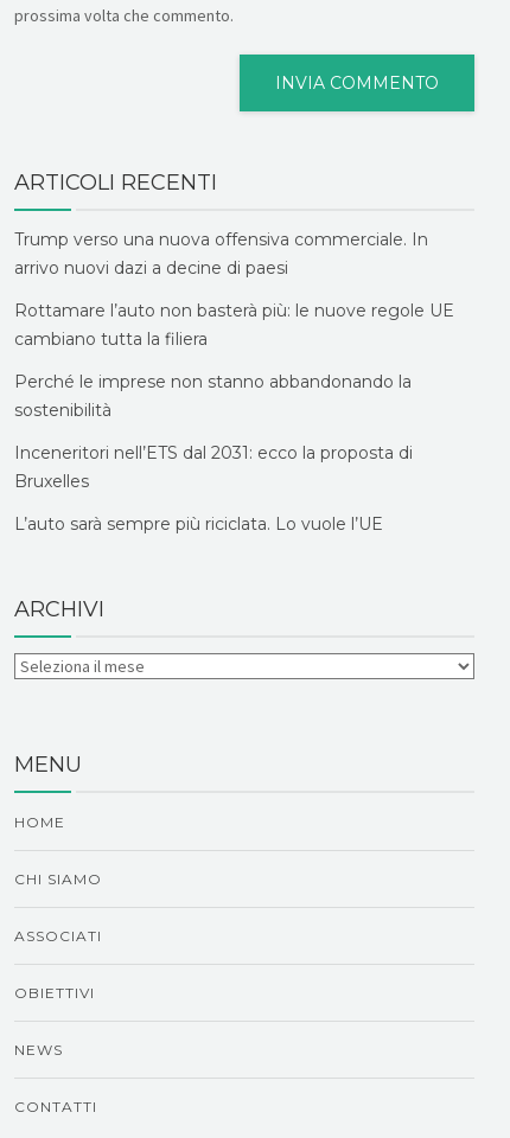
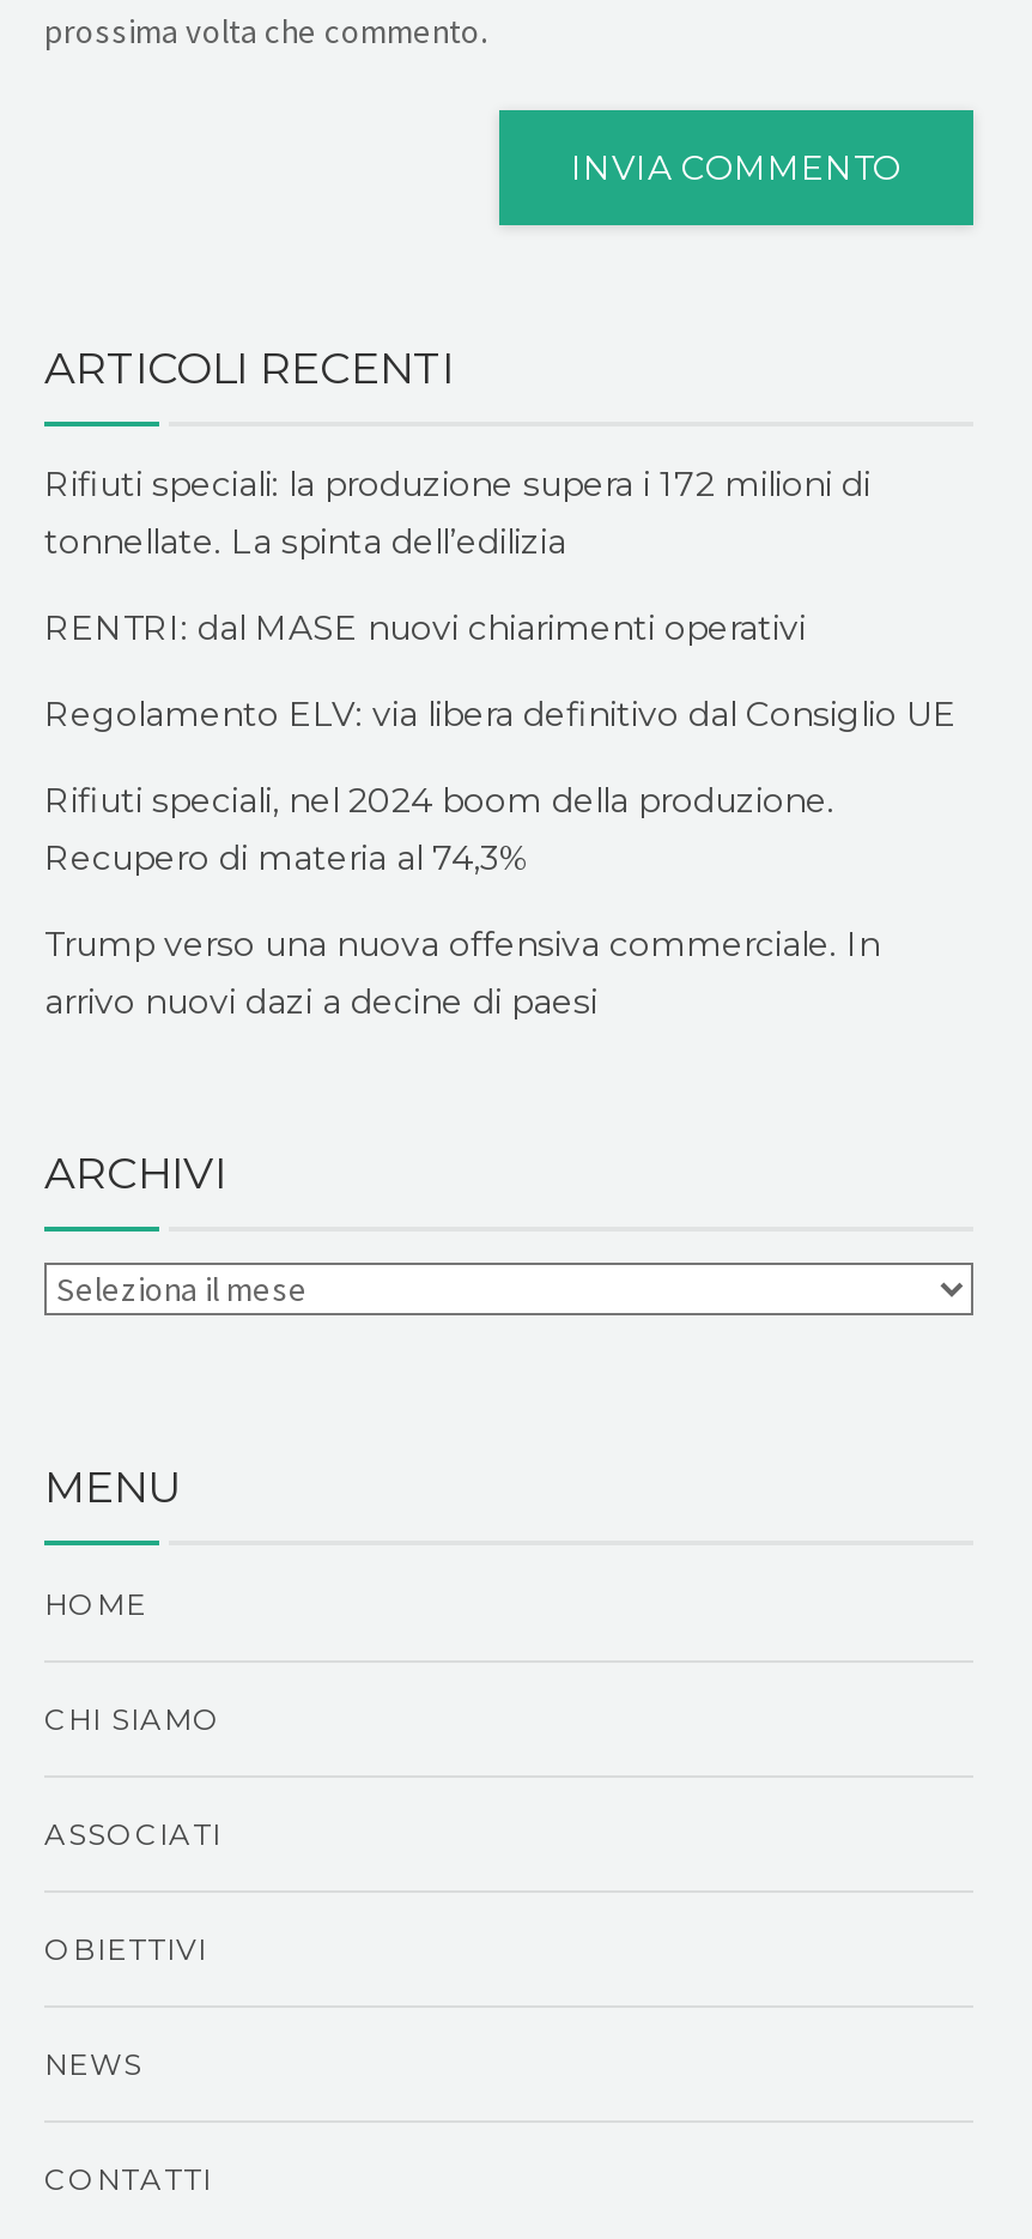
none -> [44,463,957,880] Rifiuti speciali: la produzione supera i 172 milioni di | tonnellate. La spinta dell’edilizia | RENTRI: dal MASE nuovi chiarimenti operativi | Regolamento ELV: via libera definitivo dal Consiglio UE | Rifiuti speciali, nel 2024 boom della produzione. | Recupero di materia al 74,3%
moved [14,229,428,279] -> [44,923,880,1024]: Trump verso una nuova offensiva commerciale. In | arrivo nuovi dazi a decine di paesi
[14,300,454,535] Rottamare l’auto non basterà più: le nuove regole UE | cambiano tutta la filiera | Perché le imprese non stanno abbandonando la | sostenibilità | Inceneritori nell’ETS dal 2031: ecco la proposta di | Bruxelles | L’auto sarà sempre più riciclata. Lo vuole l’UE -> none

